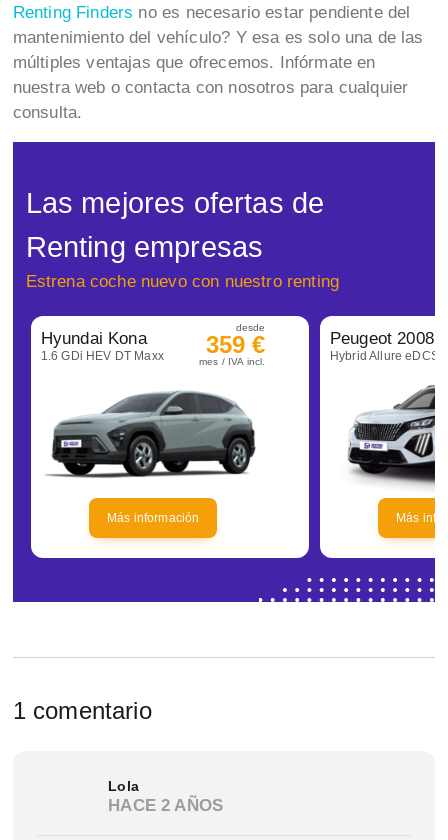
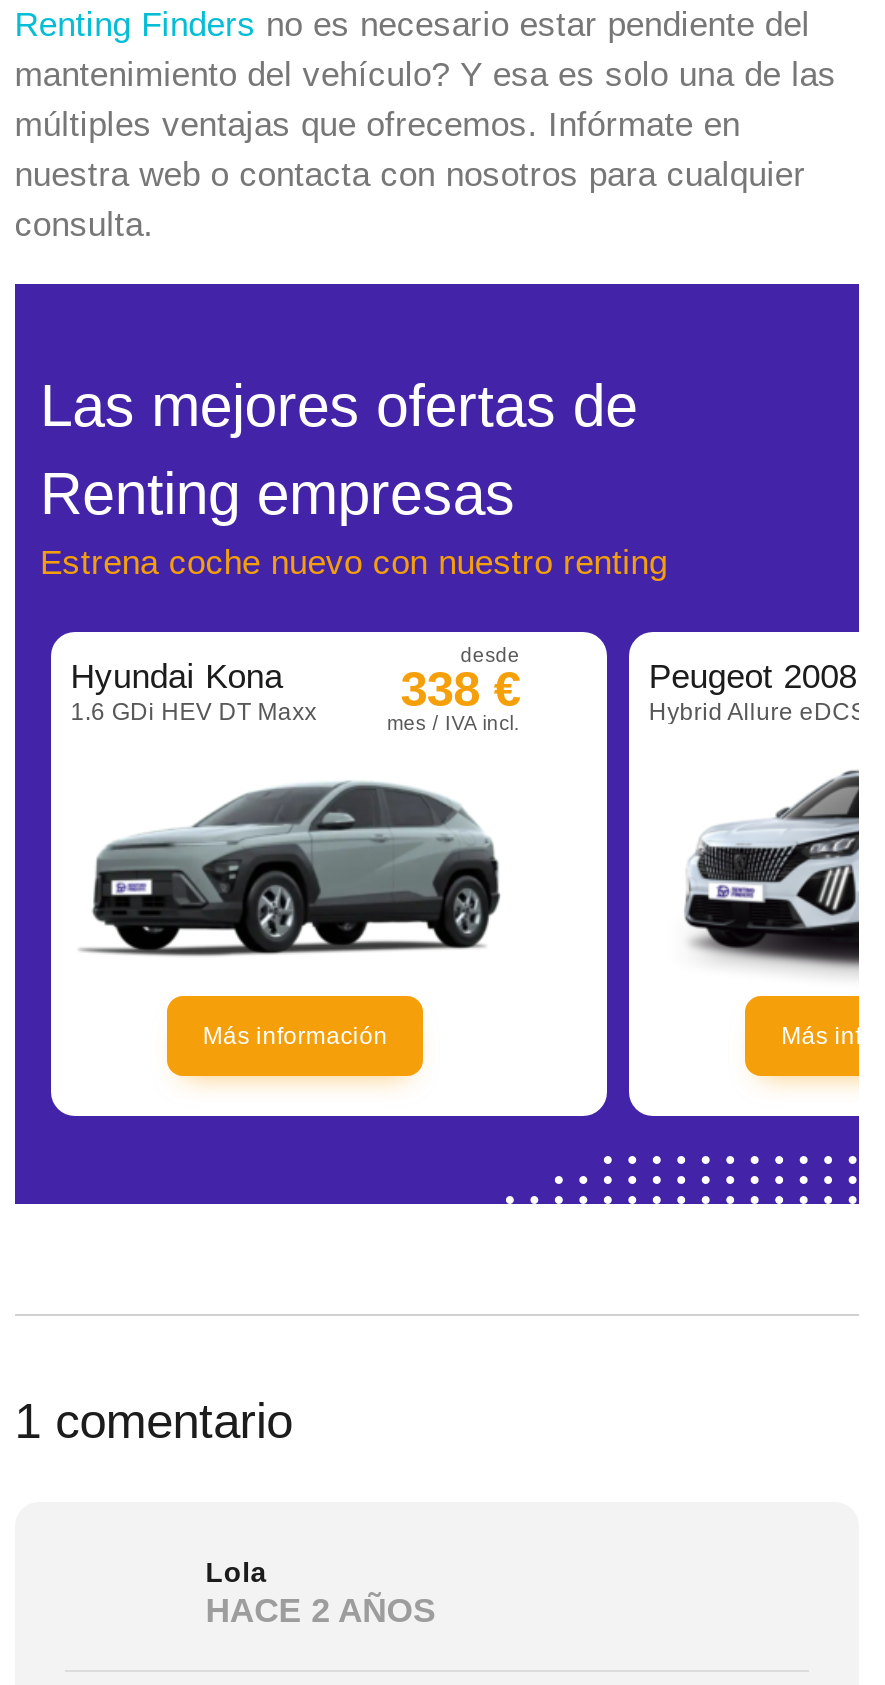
[206,331,266,358] 359 € -> [400,662,520,716] 338 €

